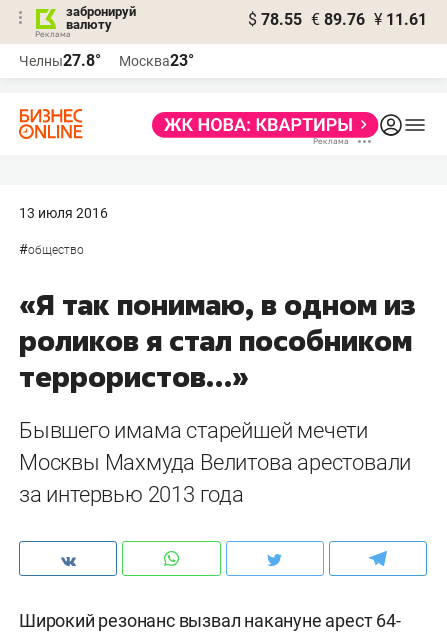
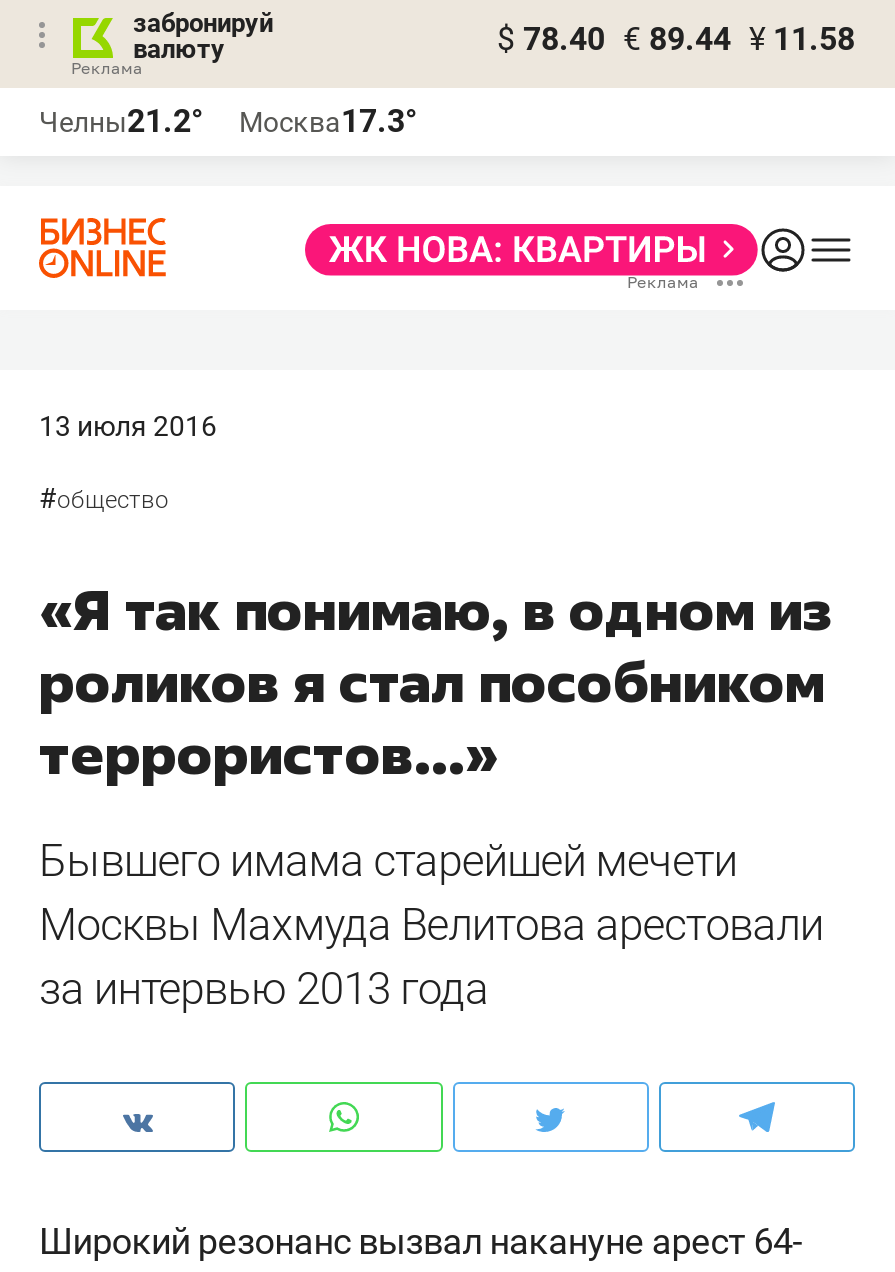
[248,10,427,29] $ 78.55 € 89.76 ¥ 11.61 -> [497,20,855,58] $ 78.40 € 89.44 ¥ 11.58
[19,51,101,70] Челны27.8° -> [39,102,203,140] Челны21.2°
[119,51,194,70] Москва23° -> [239,102,417,140] Москва17.3°

